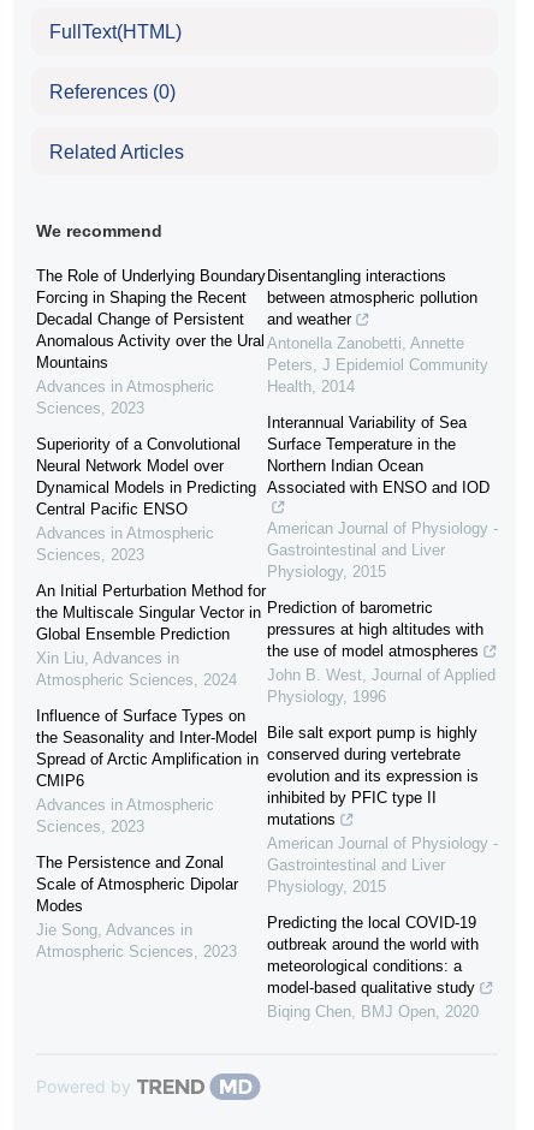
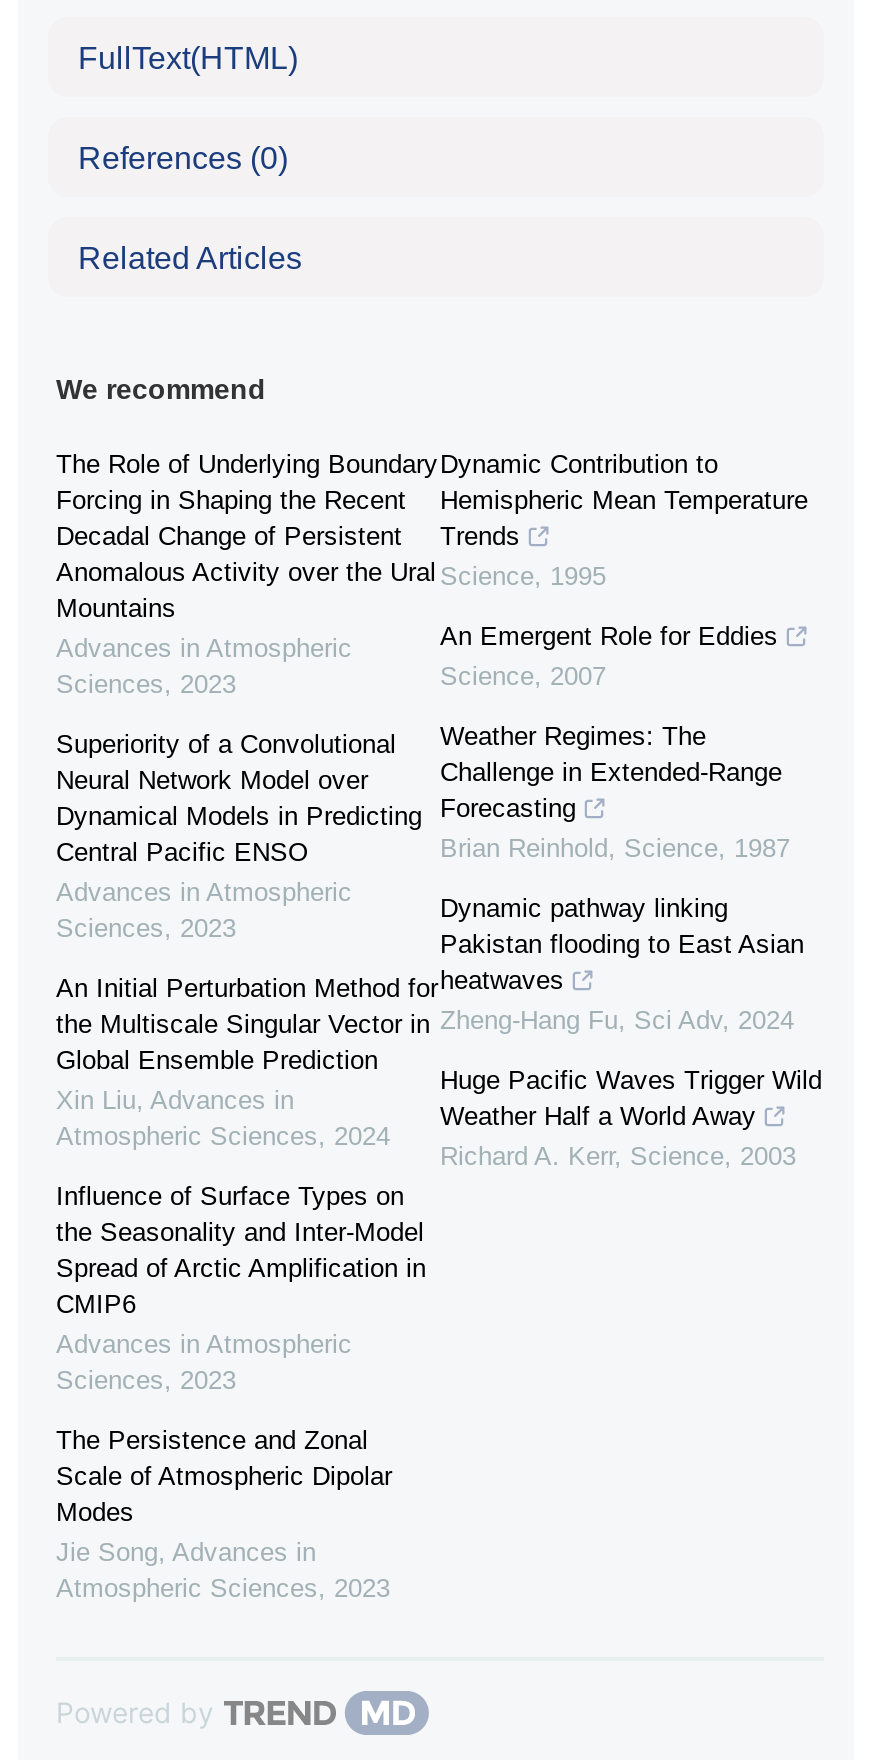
[267,267,498,1021] Disentangling interactions | between atmospheric pollution | and weather | Antonella Zanobetti, Annette | Peters, J Epidemiol Community | Health, 2014 | Interannual Variability of Sea | Surface Temperature in the | Northern Indian Ocean | Associated with ENSO and IOD | American Journal of Physiology - | Gastrointestinal and Liver | Physiology, 2015 | Prediction of barometric | pressures at high altitudes with | the use of model atmospheres | John B. West, Journal of Applied | Physiology, 1996 | Bile salt export pump is highly | conserved during vertebrate | evolution and its expression is | inhibited by PFIC type II | mutations | American Journal of Physiology - | Gastrointestinal and Liver | Physiology, 2015 | Predicting the local COVID-19 | outbreak around the world with | meteorological conditions: a | model-based qualitative study | Biqing Chen, BMJ Open, 2020 -> [440,449,822,1171] Dynamic Contribution to | Hemispheric Mean Temperature | Trends | Science, 1995 | An Emergent Role for Eddies | Science, 2007 | Weather Regimes: The | Challenge in Extended-Range | Forecasting | Brian Reinhold, Science, 1987 | Dynamic pathway linking | Pakistan flooding to East Asian | heatwaves | Zheng-Hang Fu, Sci Adv, 2024 | Huge Pacific Waves Trigger Wild | Weather Half a World Away | Richard A. Kerr, Science, 2003

